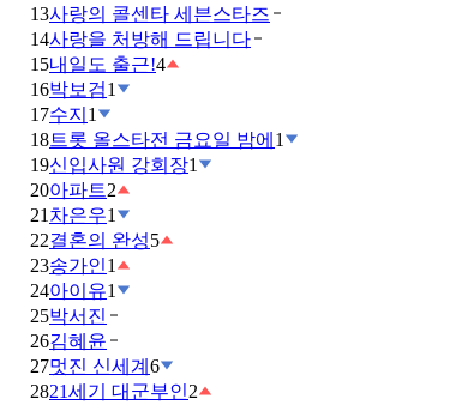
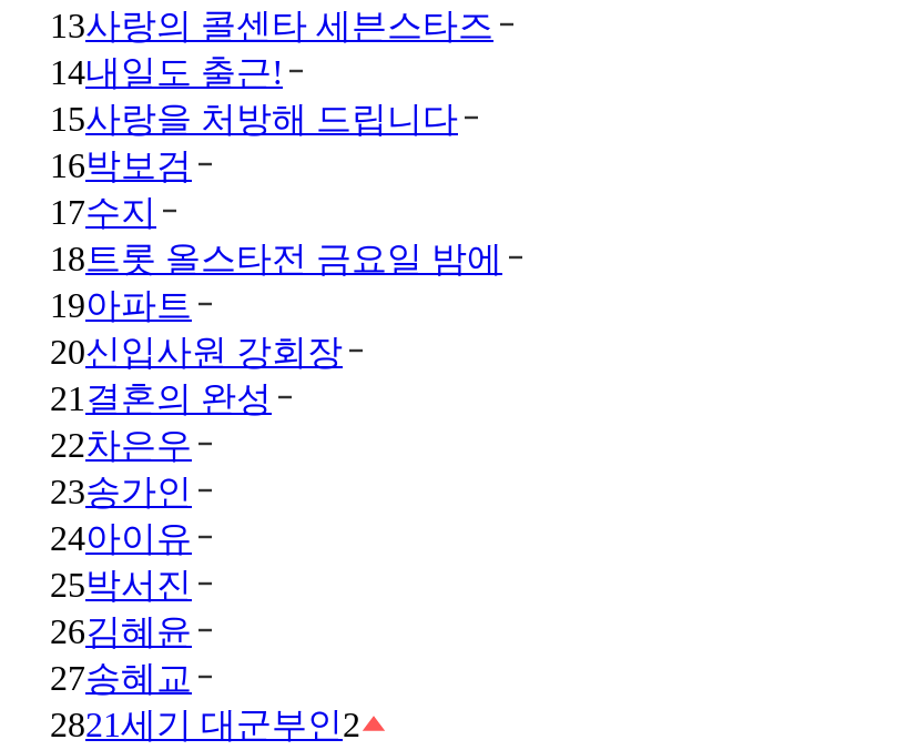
[30,28,284,300] 14사랑을 처방해 드립니다 | 15내일도 출근! 4 | 16박보검 1 | 17수지 1 | 18 트롯 올스타전 금요일 밤에 1 | 19신입사원 강회장1 | 20아파트 2 | 21 차은우 1 | 22 결혼의 완성 5 | 23송가인 1 | 24아이유 1 -> [50,53,502,556] 14내일도 출근! | 15사랑을 처방해 드립니다 | 16박보검 | 17수지 | 18 트롯 올스타전 금요일 밤에 | 19아파트 | 20신입사원 강회장 | 21 결혼의 완성 | 22차은우 | 23송가인 | 24아이유
[30,356,160,376] 27멋진 신세계 6 -> [50,658,192,696] 27송혜교

